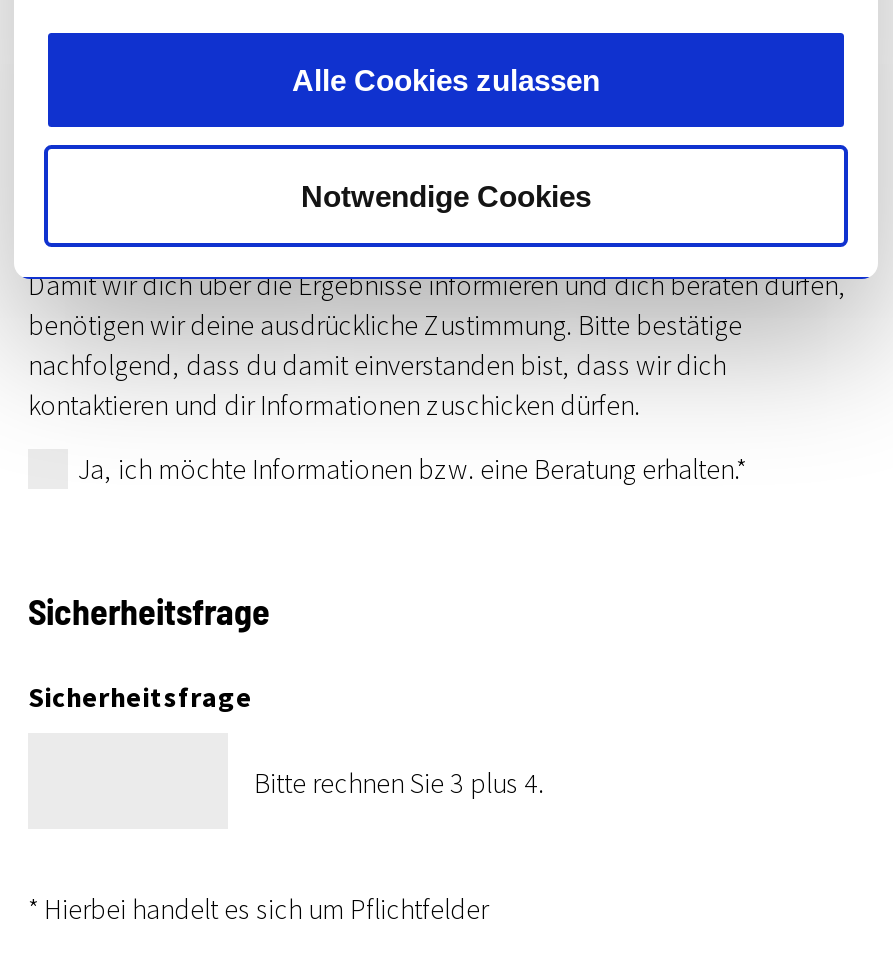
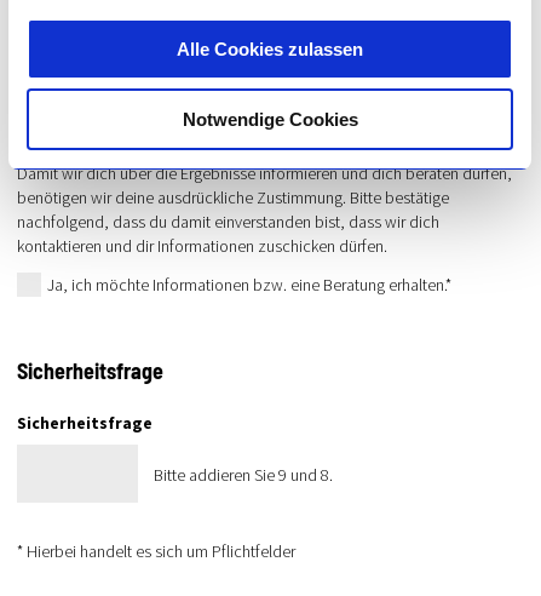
[254,765,544,801] Bitte rechnen Sie 3 plus 4. -> [154,464,333,486] Bitte addieren Sie 9 und 8.

